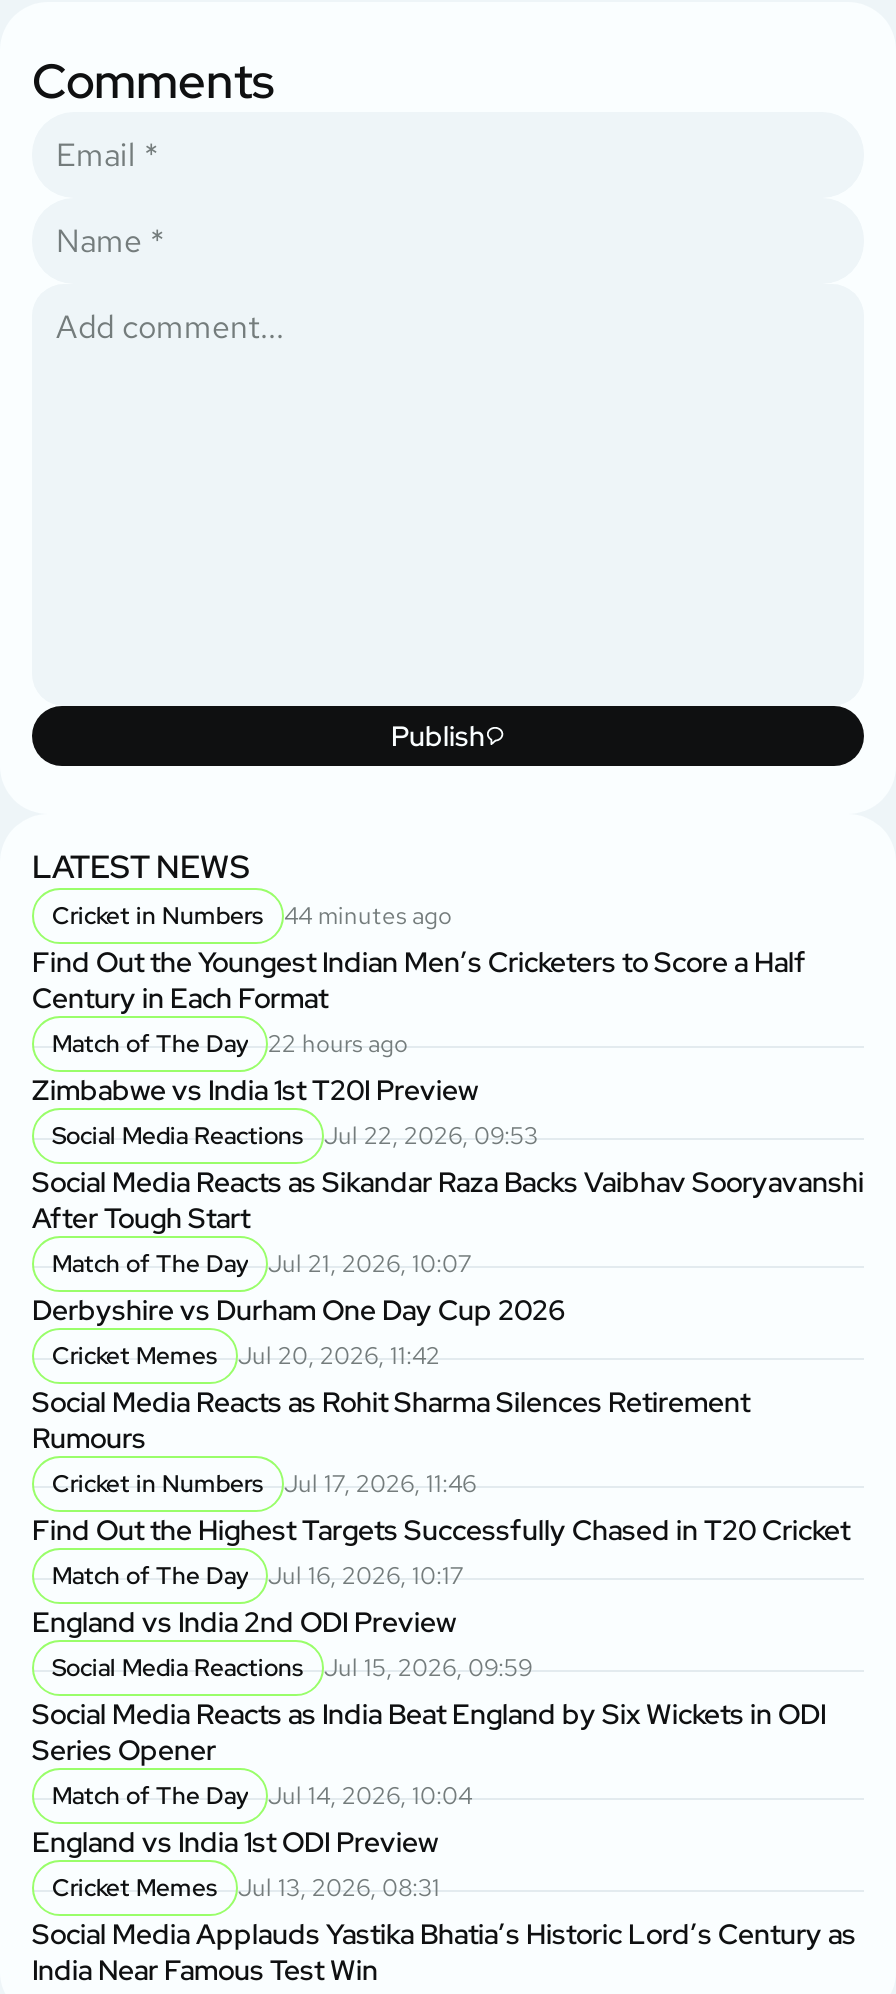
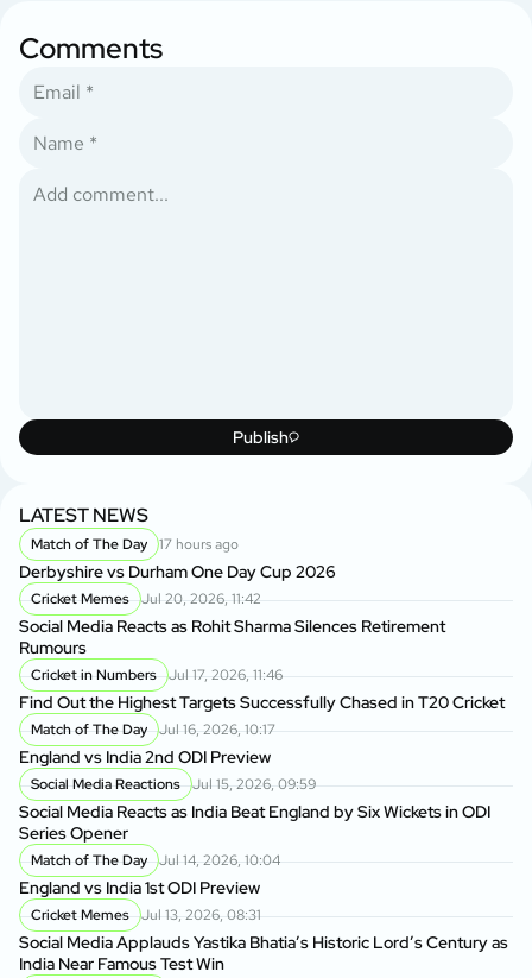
[32,901,806,1017] Cricket in Numbers | 44 minutes ago | Find Out the Youngest Indian Men’s Cricketers to Score a Half | Century in Each Format -> none
[32,1029,864,1281] 22 hours ago | Zimbabwe vs India 1st T20I Preview | Social Media Reactions | Jul 22, 2026, 09:53 | Social Media Reacts as Sikandar Raza Backs Vaibhav Sooryavanshi | After Tough Start | Match of The Day | Jul 21, 2026, 10:07 -> [159,535,239,554] 17 hours ago

